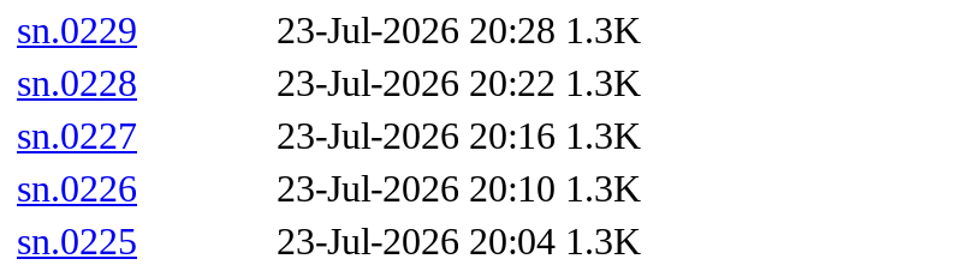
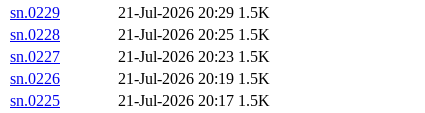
[277,11,642,51] 23-Jul-2026 20:28 1.3K -> [118,4,270,21] 21-Jul-2026 20:29 1.5K
[277,63,642,104] 23-Jul-2026 20:22 1.3K -> [118,26,270,43] 21-Jul-2026 20:25 1.5K
[277,116,642,157] 23-Jul-2026 20:16 1.3K -> [118,48,270,65] 21-Jul-2026 20:23 1.5K
[277,169,642,210] 23-Jul-2026 20:10 1.3K -> [118,70,270,87] 21-Jul-2026 20:19 1.5K
[277,222,642,262] 23-Jul-2026 20:04 1.3K -> [118,92,270,109] 21-Jul-2026 20:17 1.5K

